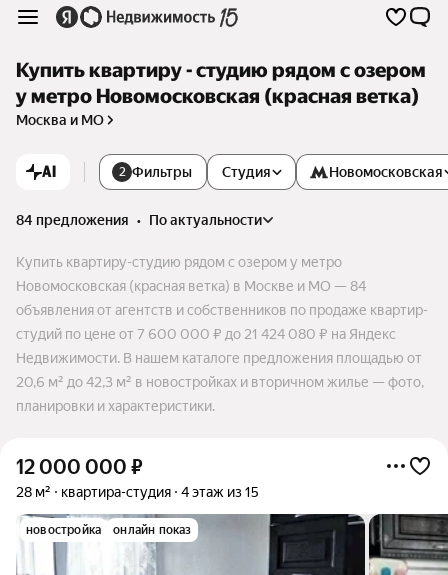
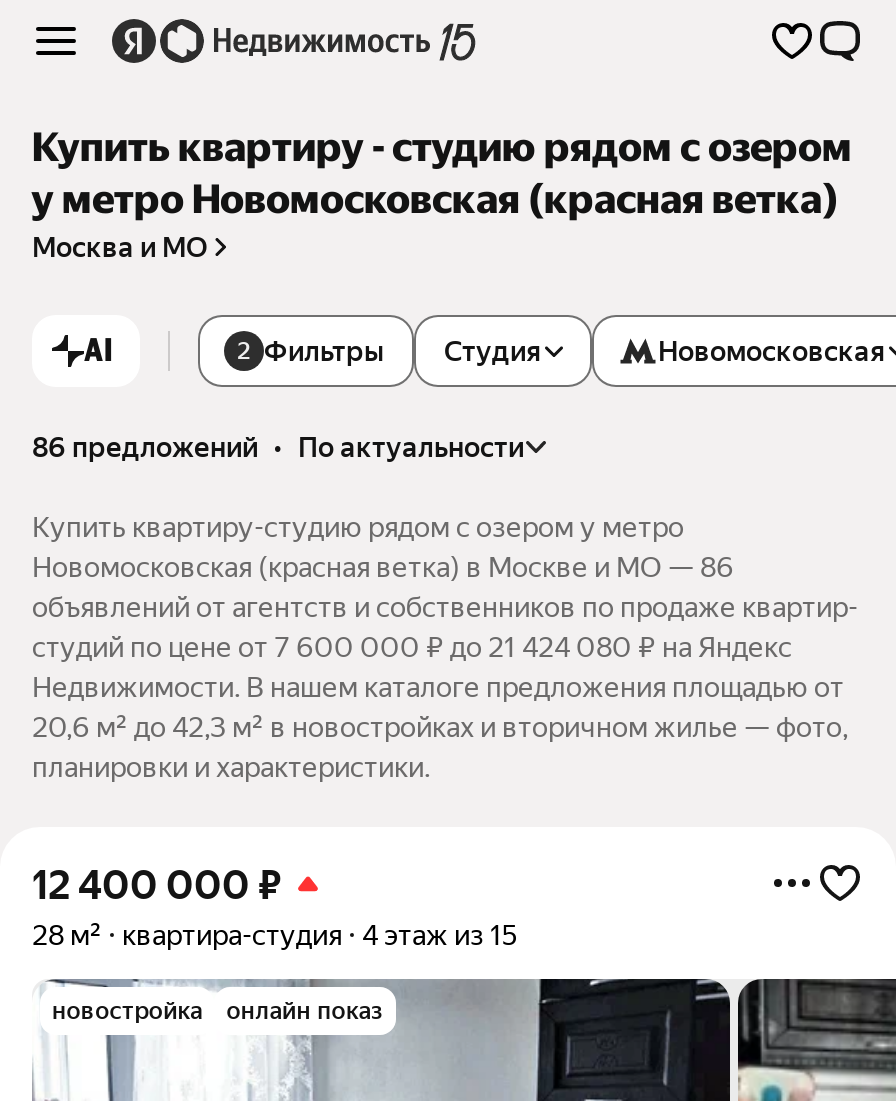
[16,212,262,228] 84 предложения • по актуальности -> [32,431,524,463] 86 предложений • по актуальности
[16,278,366,294] Новомосковская (красная ветка) в Москве и МО — 84 -> [32,551,734,583] Новомосковская (красная ветка) в Москве и МО — 86
[16,302,428,318] объявления от агентств и собственников по продаже квартир- -> [32,591,858,623] объявлений от агентств и собственников по продаже квартир-
[16,455,143,479] 12 000 000 ₽ -> [32,861,282,909] 12 400 000 ₽

